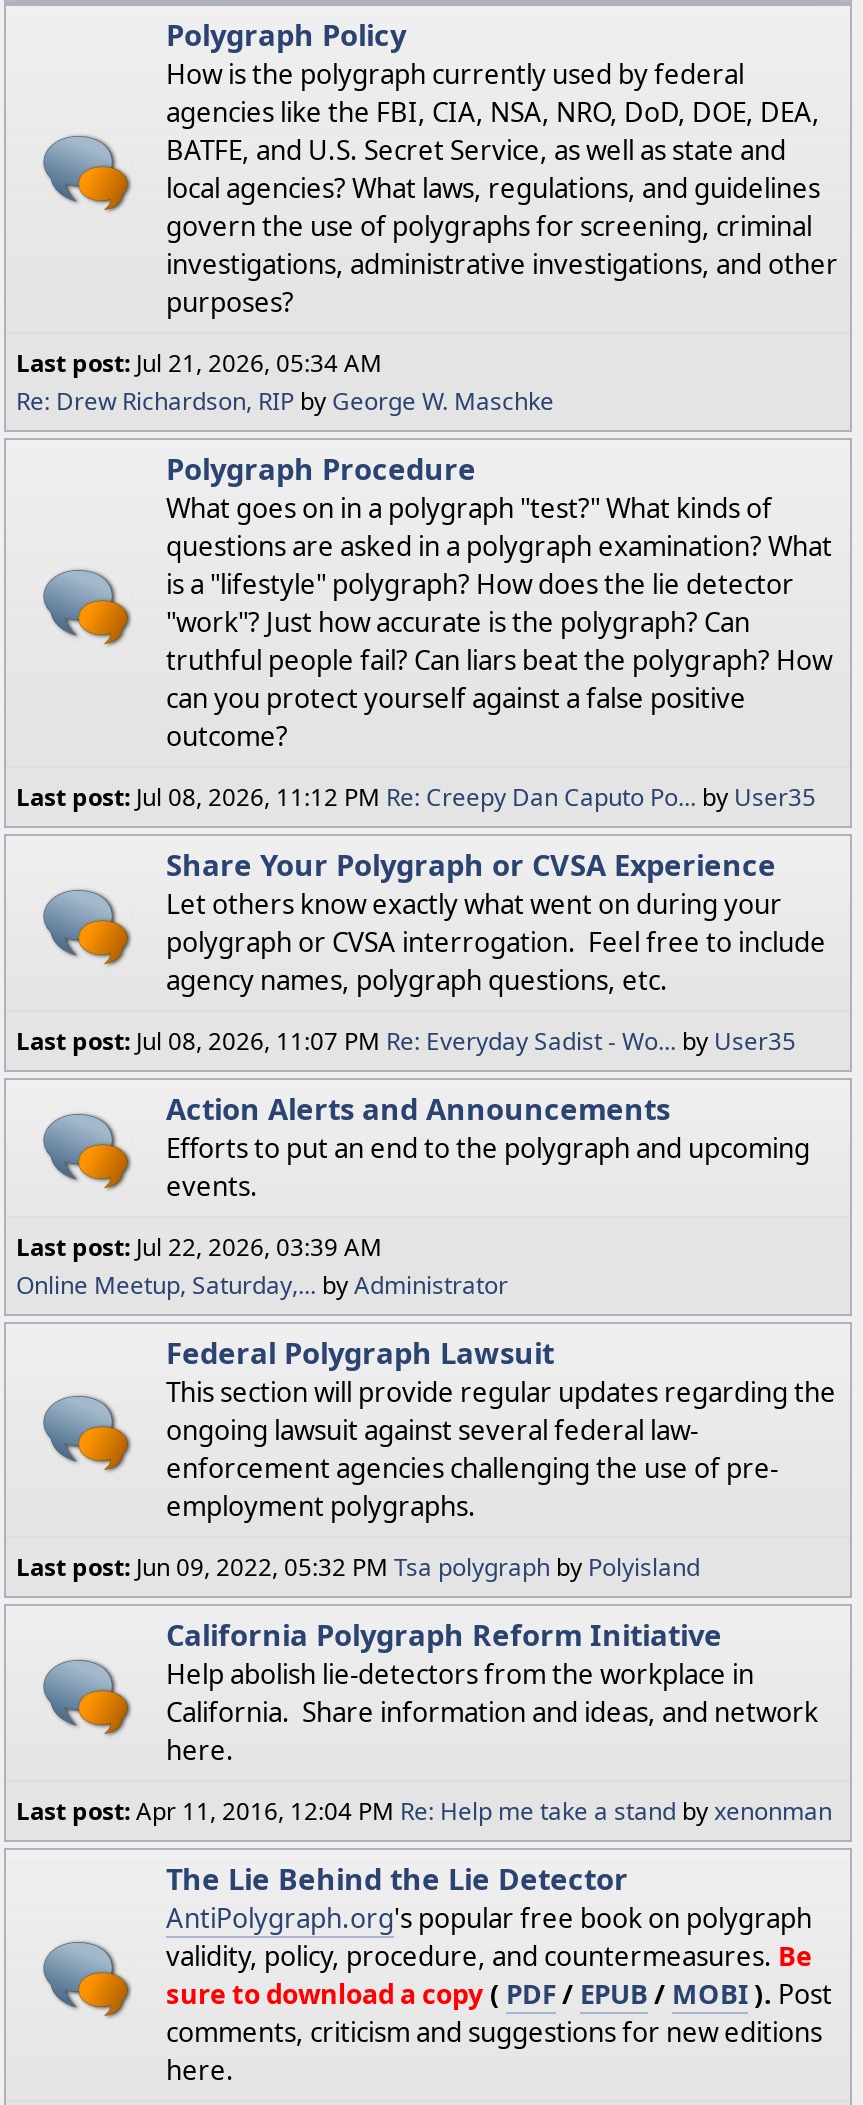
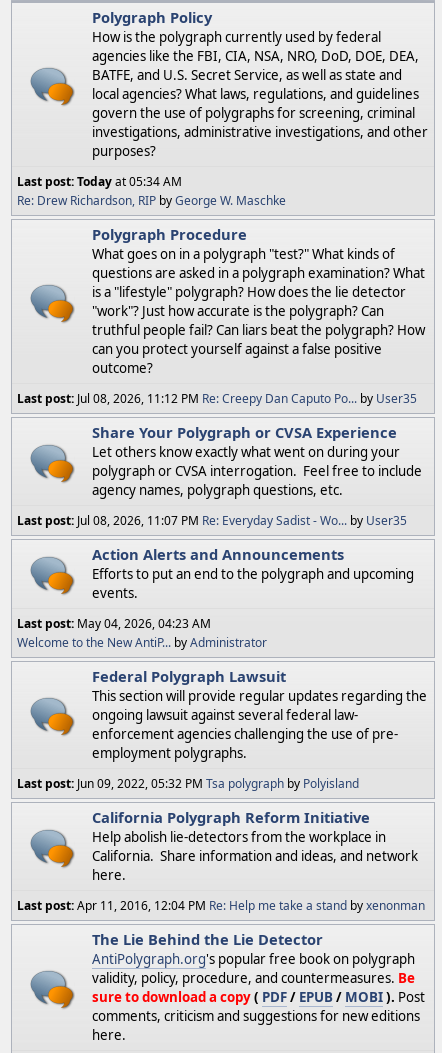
[16,347,382,381] Last post: Jul 21, 2026, 05:34 AM -> [17,173,182,190] Last post: Today at 05:34 AM
[16,1231,508,1303] Last post: Jul 22, 2026, 03:39 AM | Online Meetup, Saturday,... by Administrator -> [17,615,267,651] Last post: May 04, 2026, 04:23 AM | Welcome to the New AntiP... by Administrator

